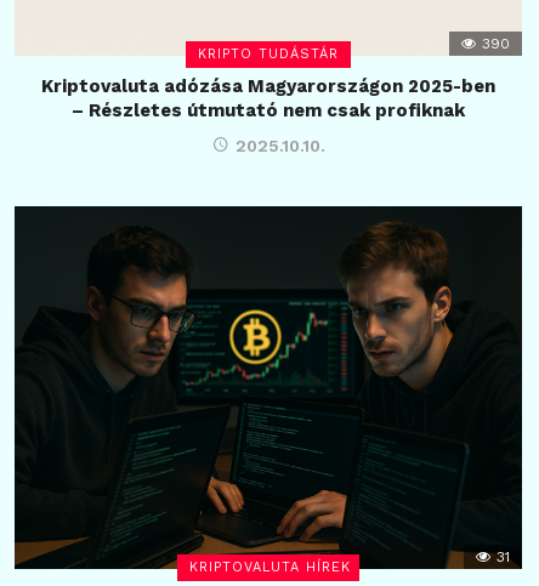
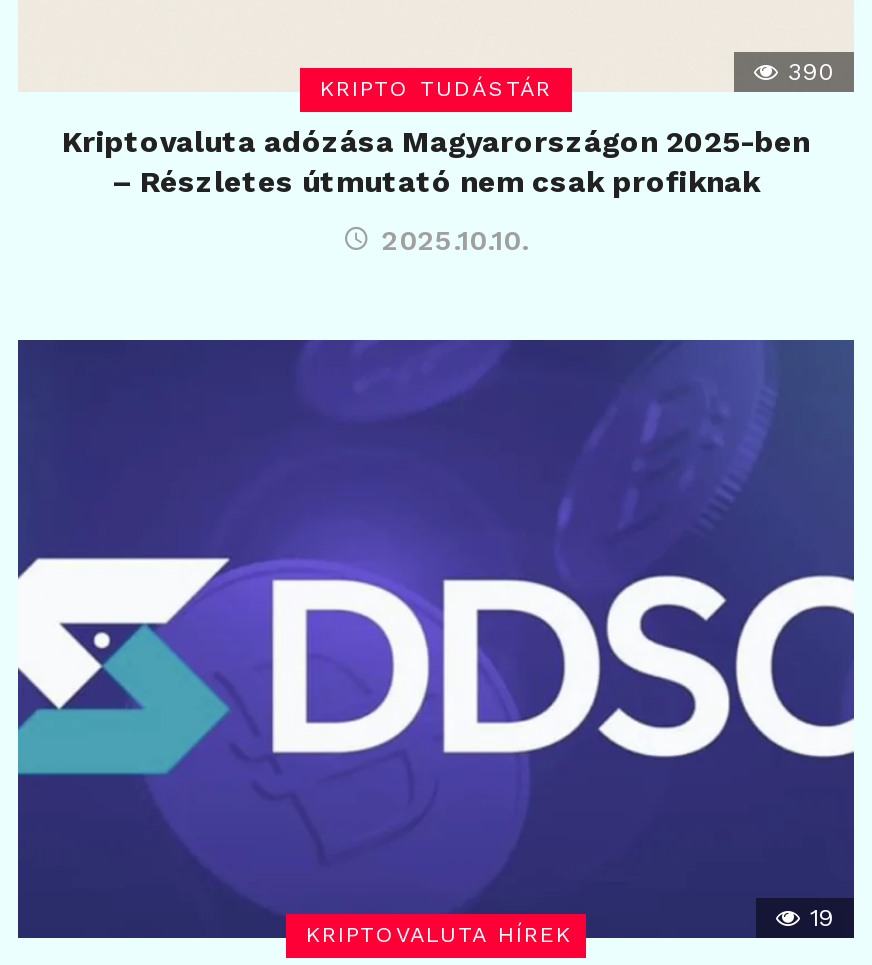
[13,205,523,569] [image] | 31 -> [16,338,856,940] [image] | 19

